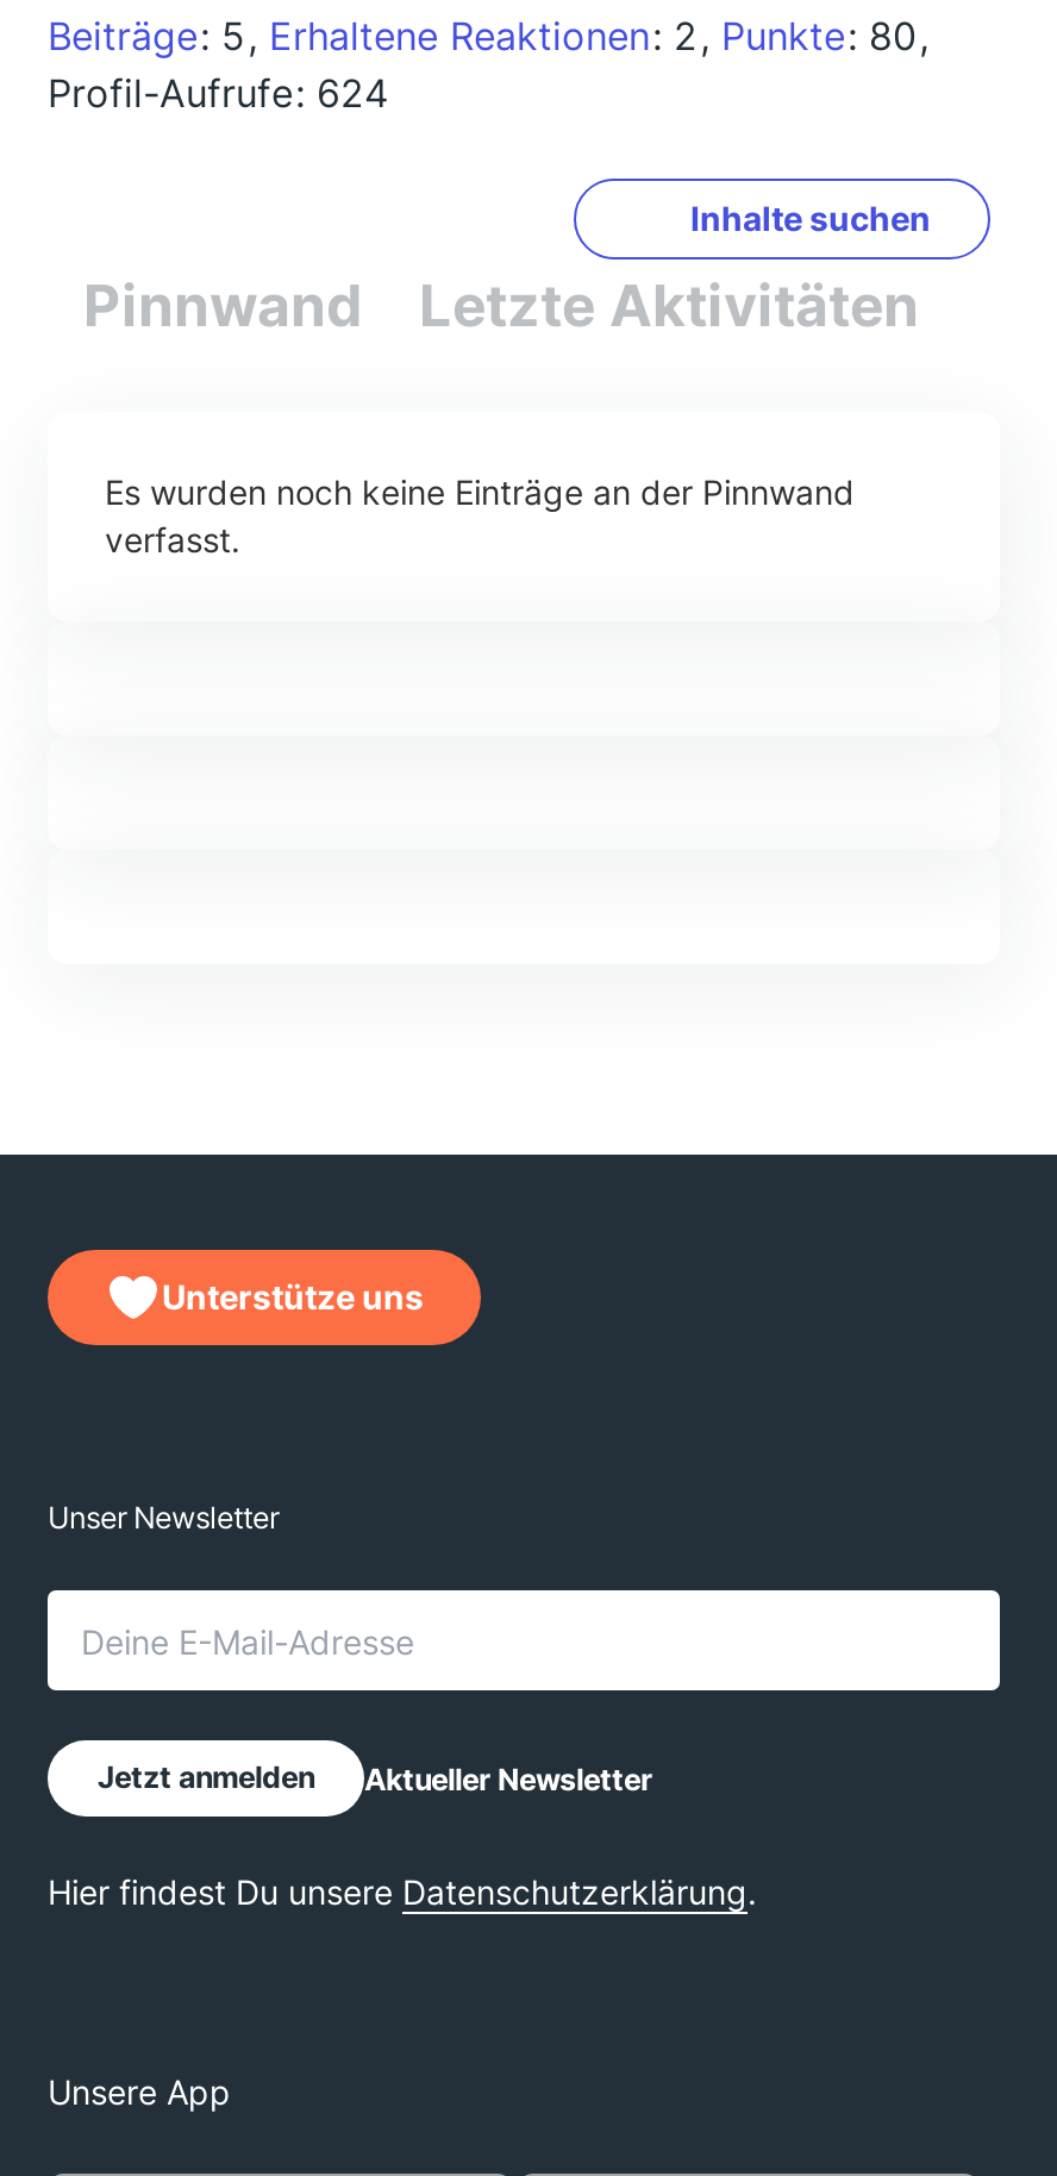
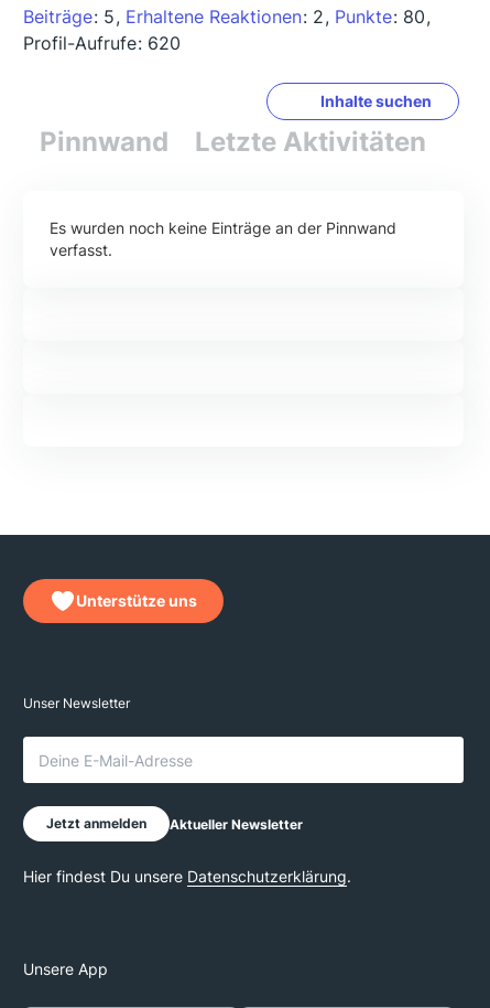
[48,70,388,117] Profil-Aufrufe 624 -> [23,32,181,54] Profil-Aufrufe 620

